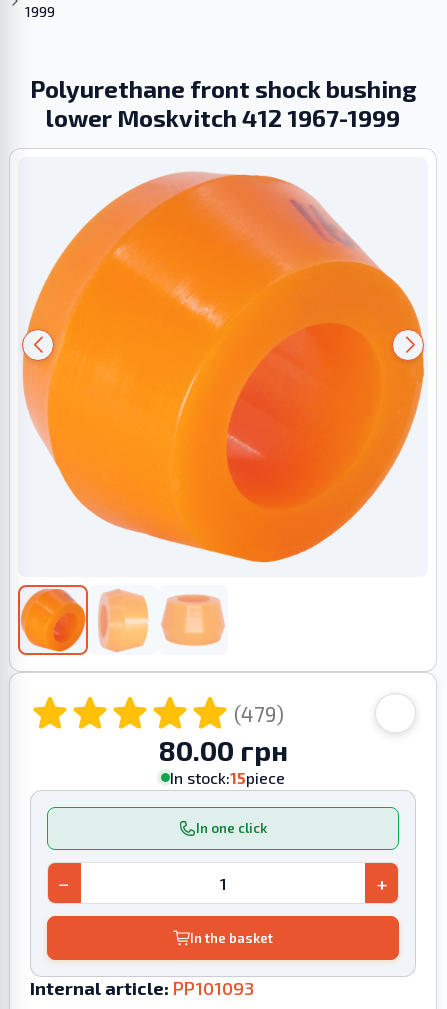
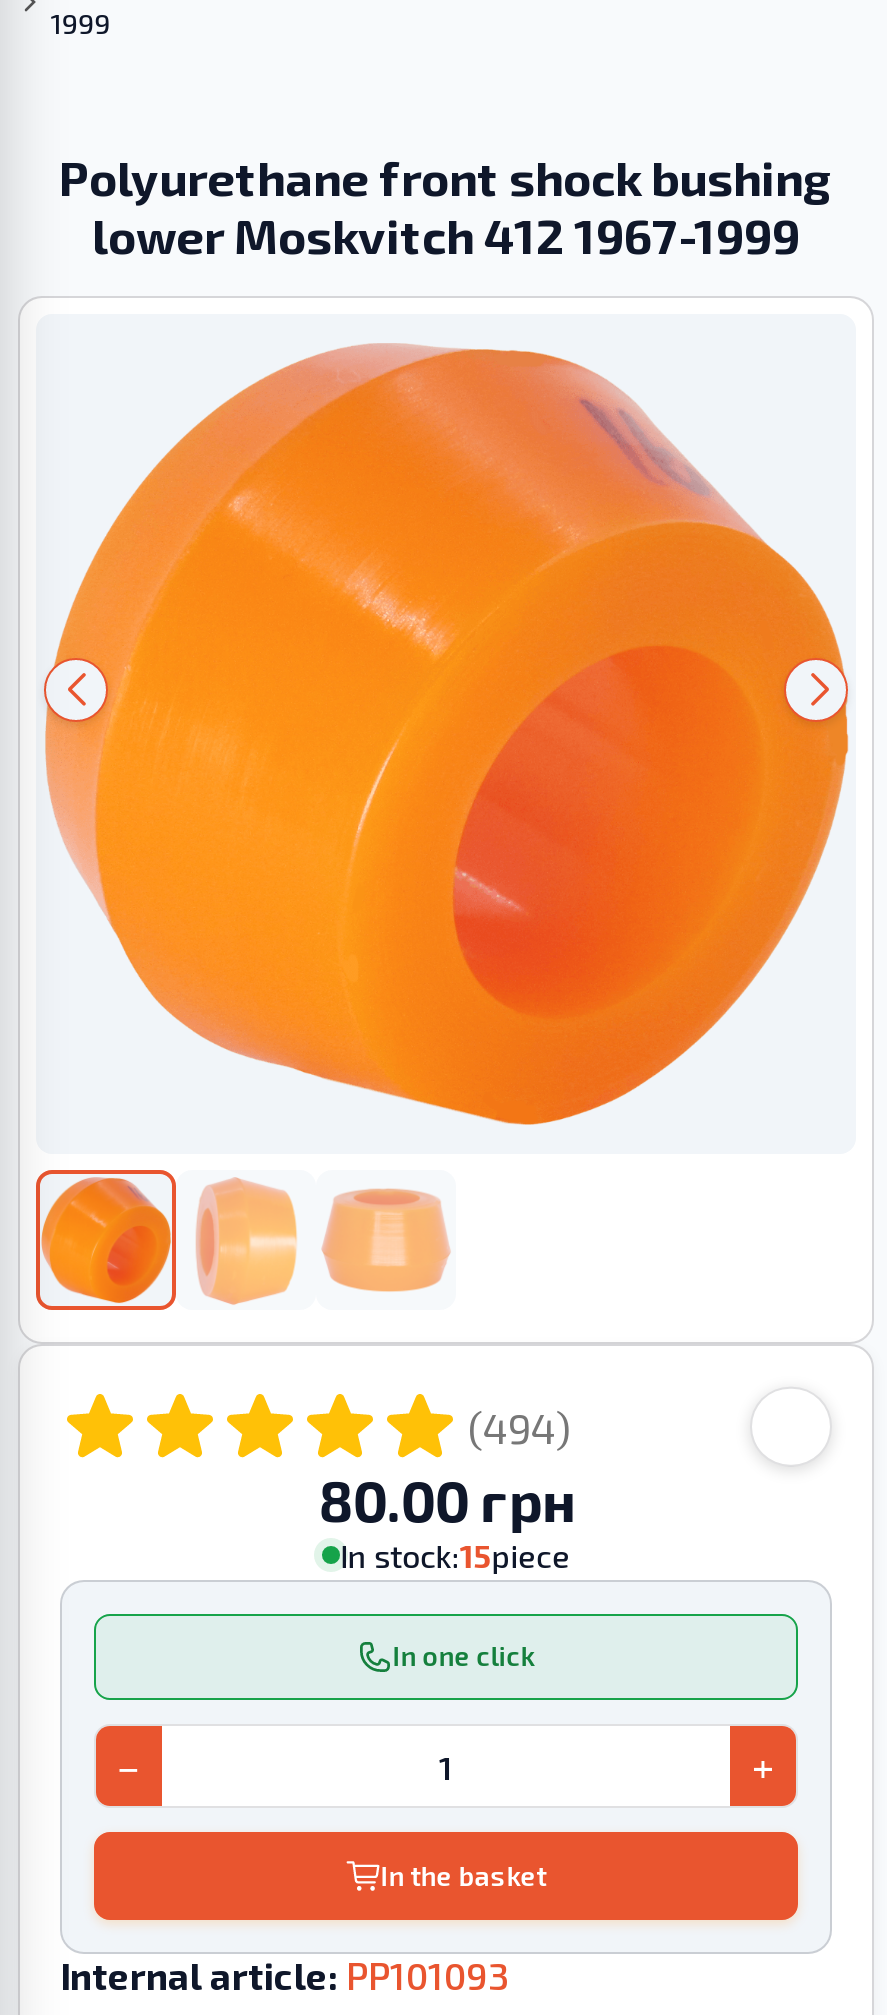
[234,700,284,725] (479) -> [468,1401,572,1451] (494)

